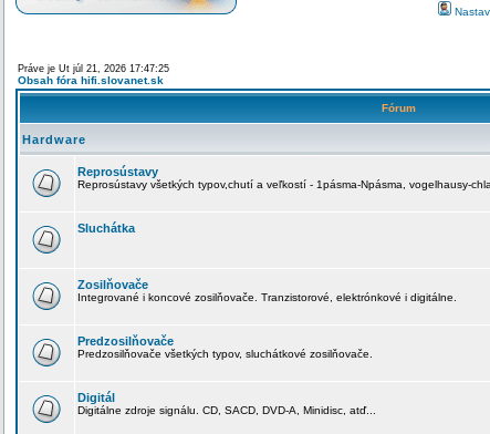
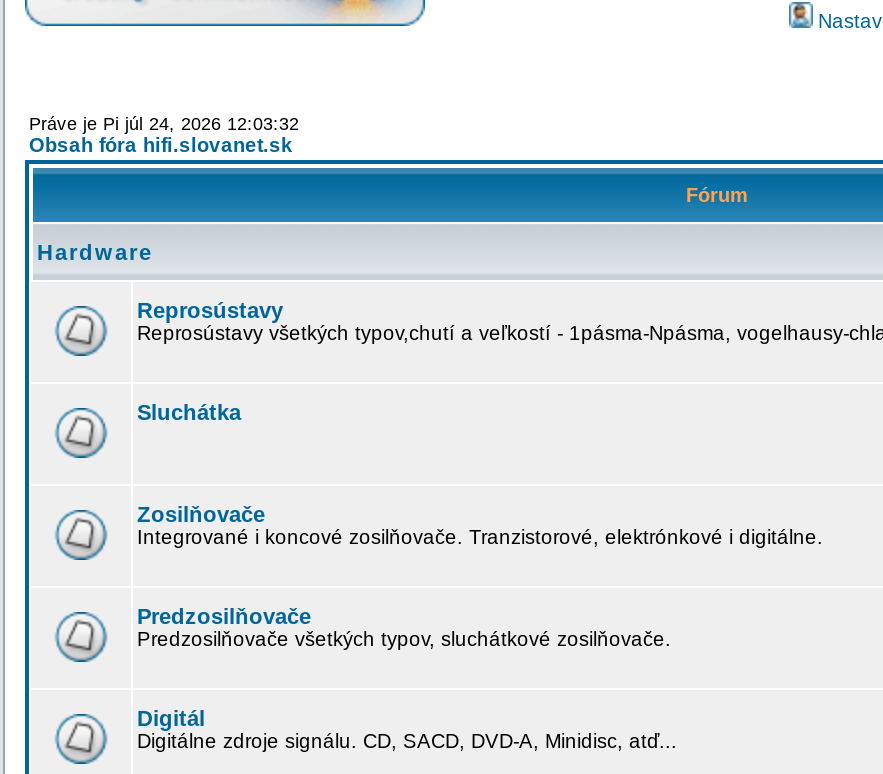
[18,63,169,74] Práve je Ut júl 21, 2026 17:47:25 -> [29,114,299,134] Práve je Pi júl 24, 2026 12:03:32

